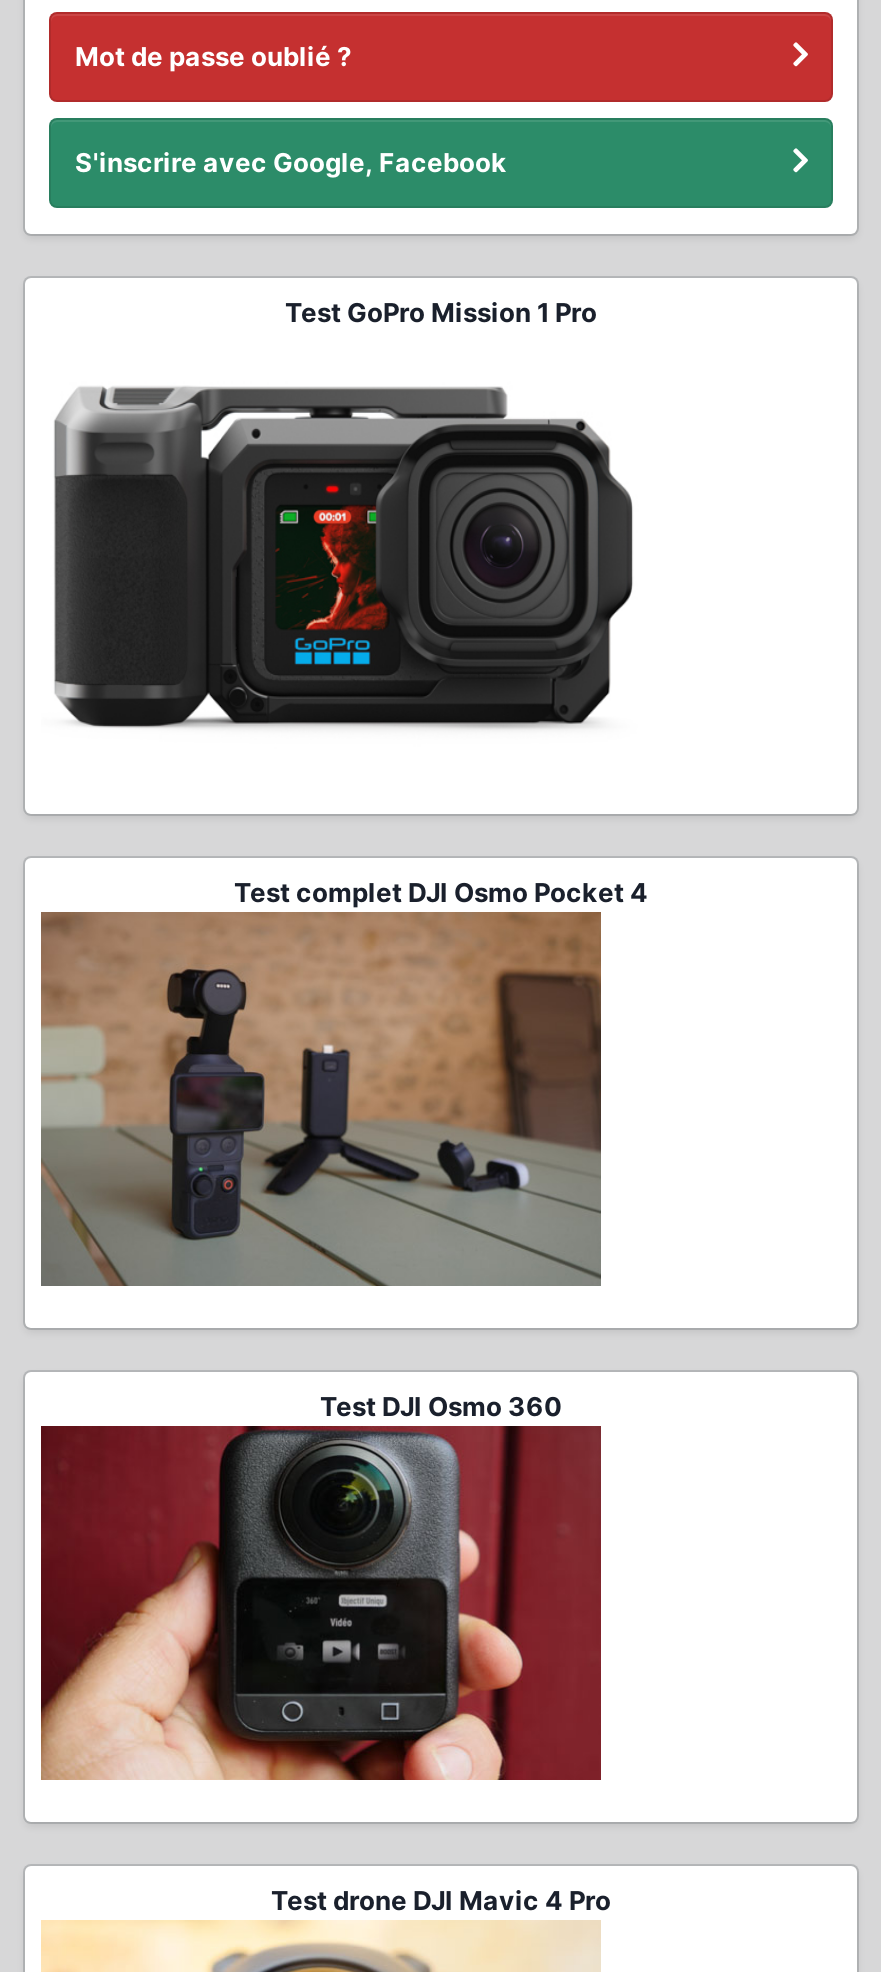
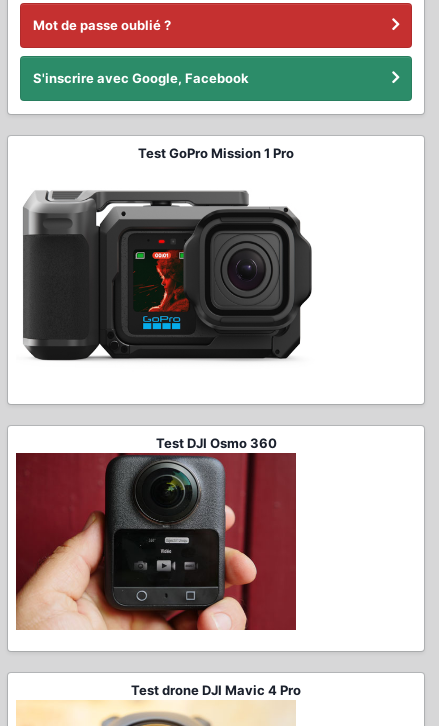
[234,875,648,907] Test complet DJI Osmo Pocket 4 -> none
[39,910,603,1288] [image] -> none

